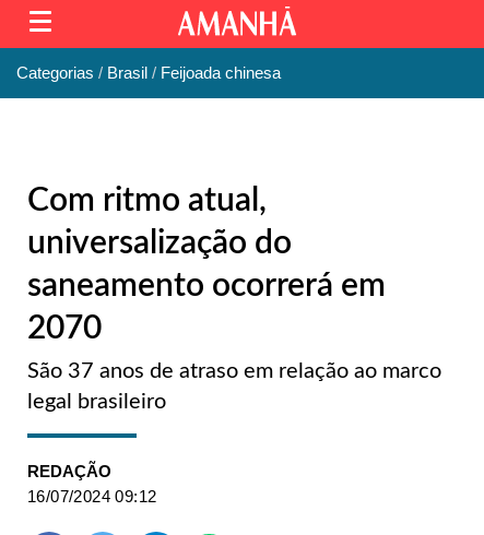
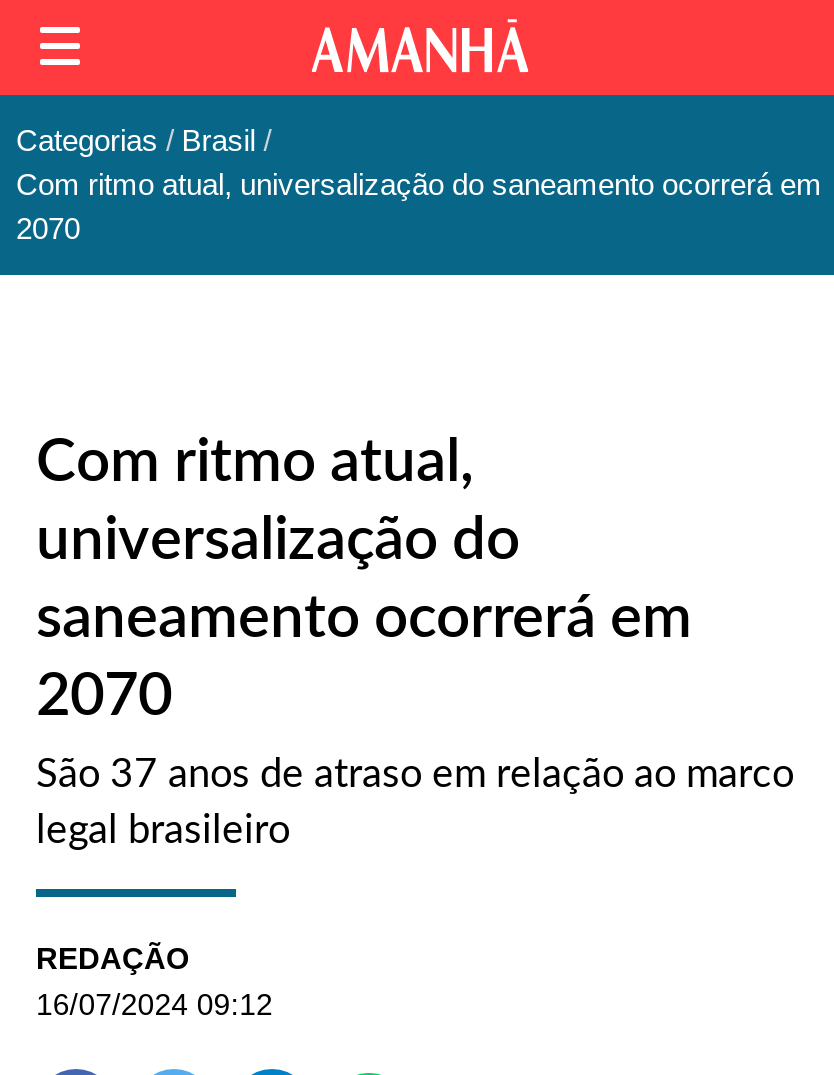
[160,64,280,82] Feijoada chinesa -> [16,167,822,245] Com ritmo atual, universalização do saneamento ocorrerá em | 2070

